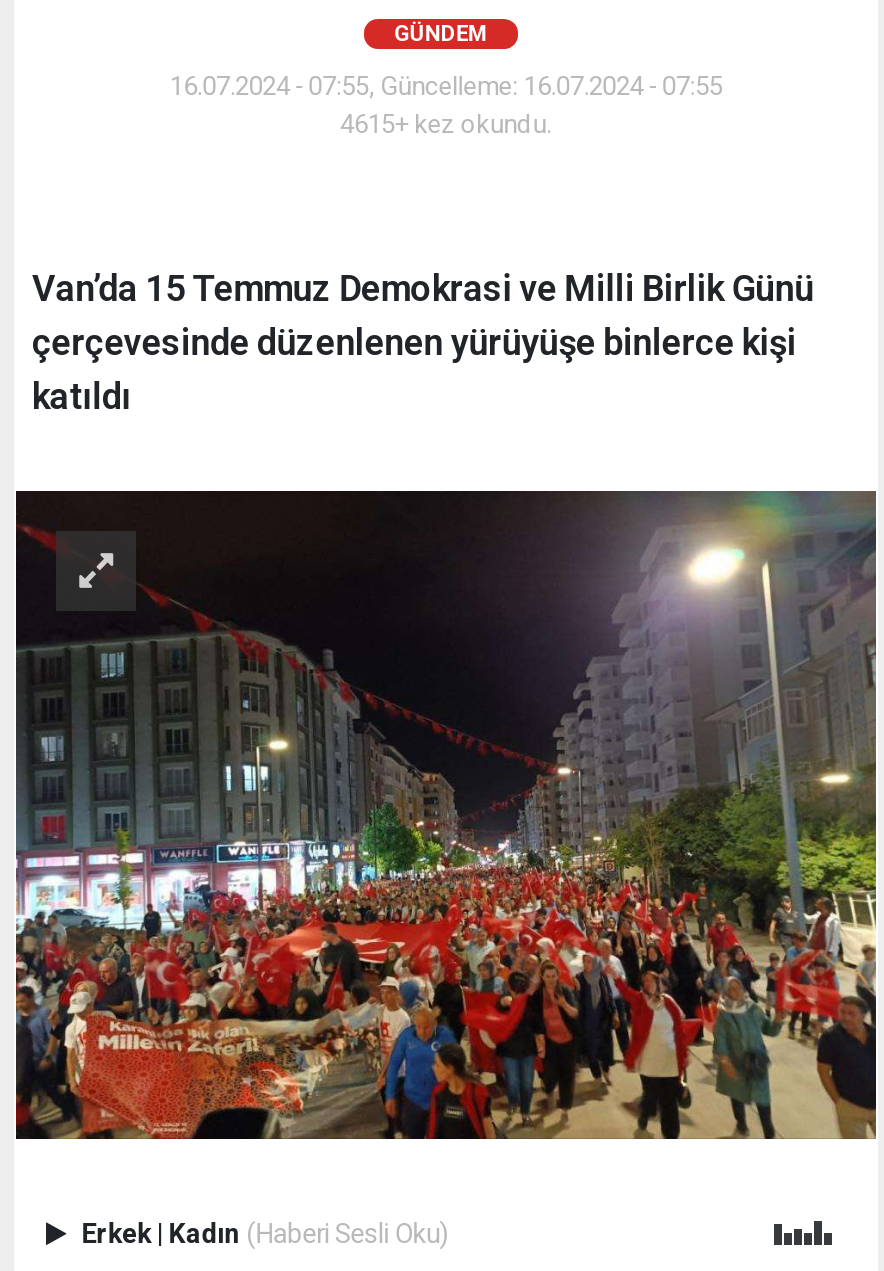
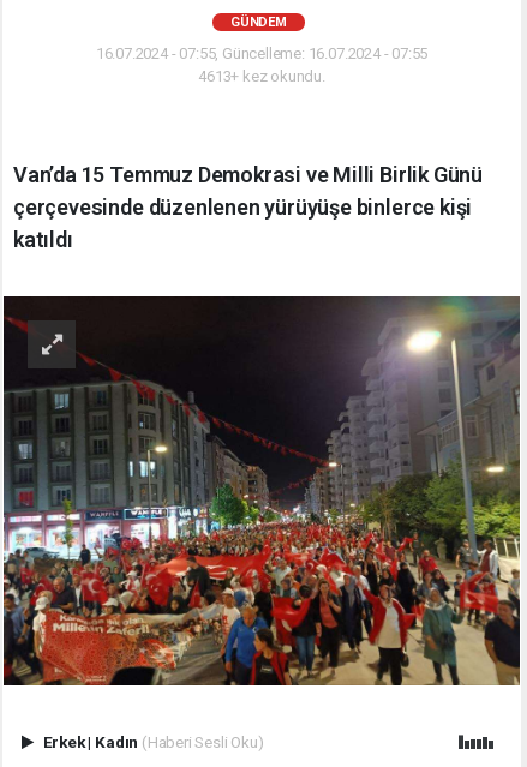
[340,109,552,139] 4615+ kez okundu. -> [198,67,325,85] 4613+ kez okundu.

